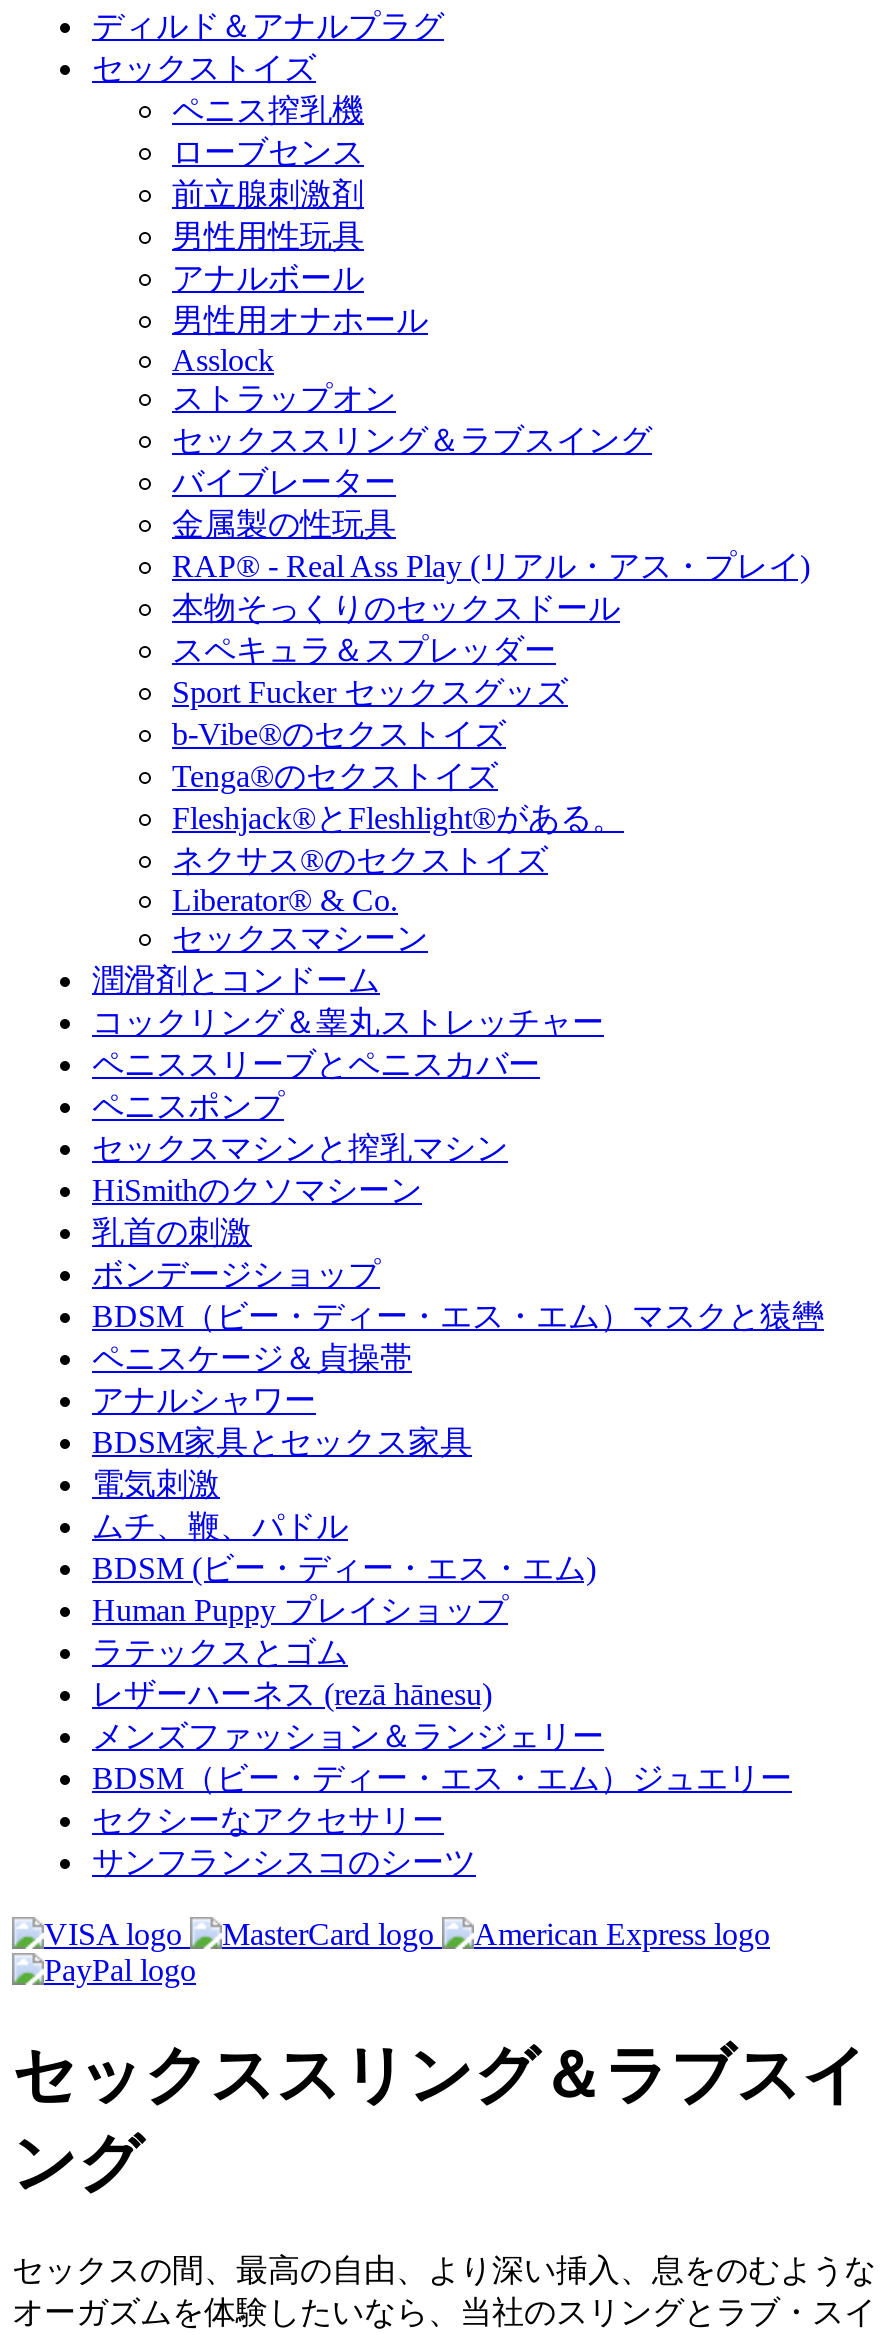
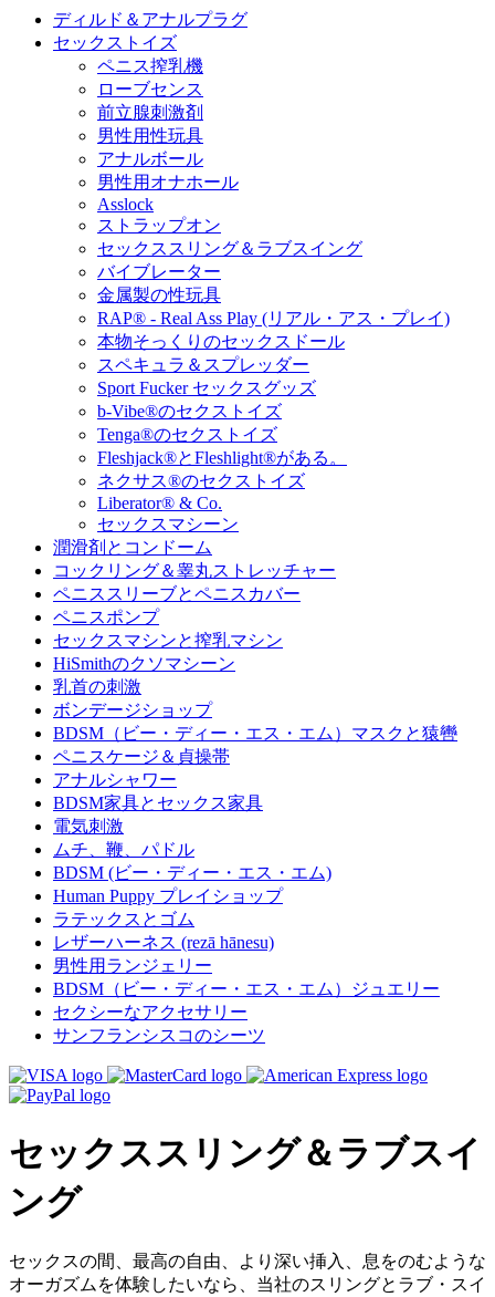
[92,1719,604,1753] メンズファッション＆ランジェリー -> [53,956,212,975] 男性用ランジェリー

